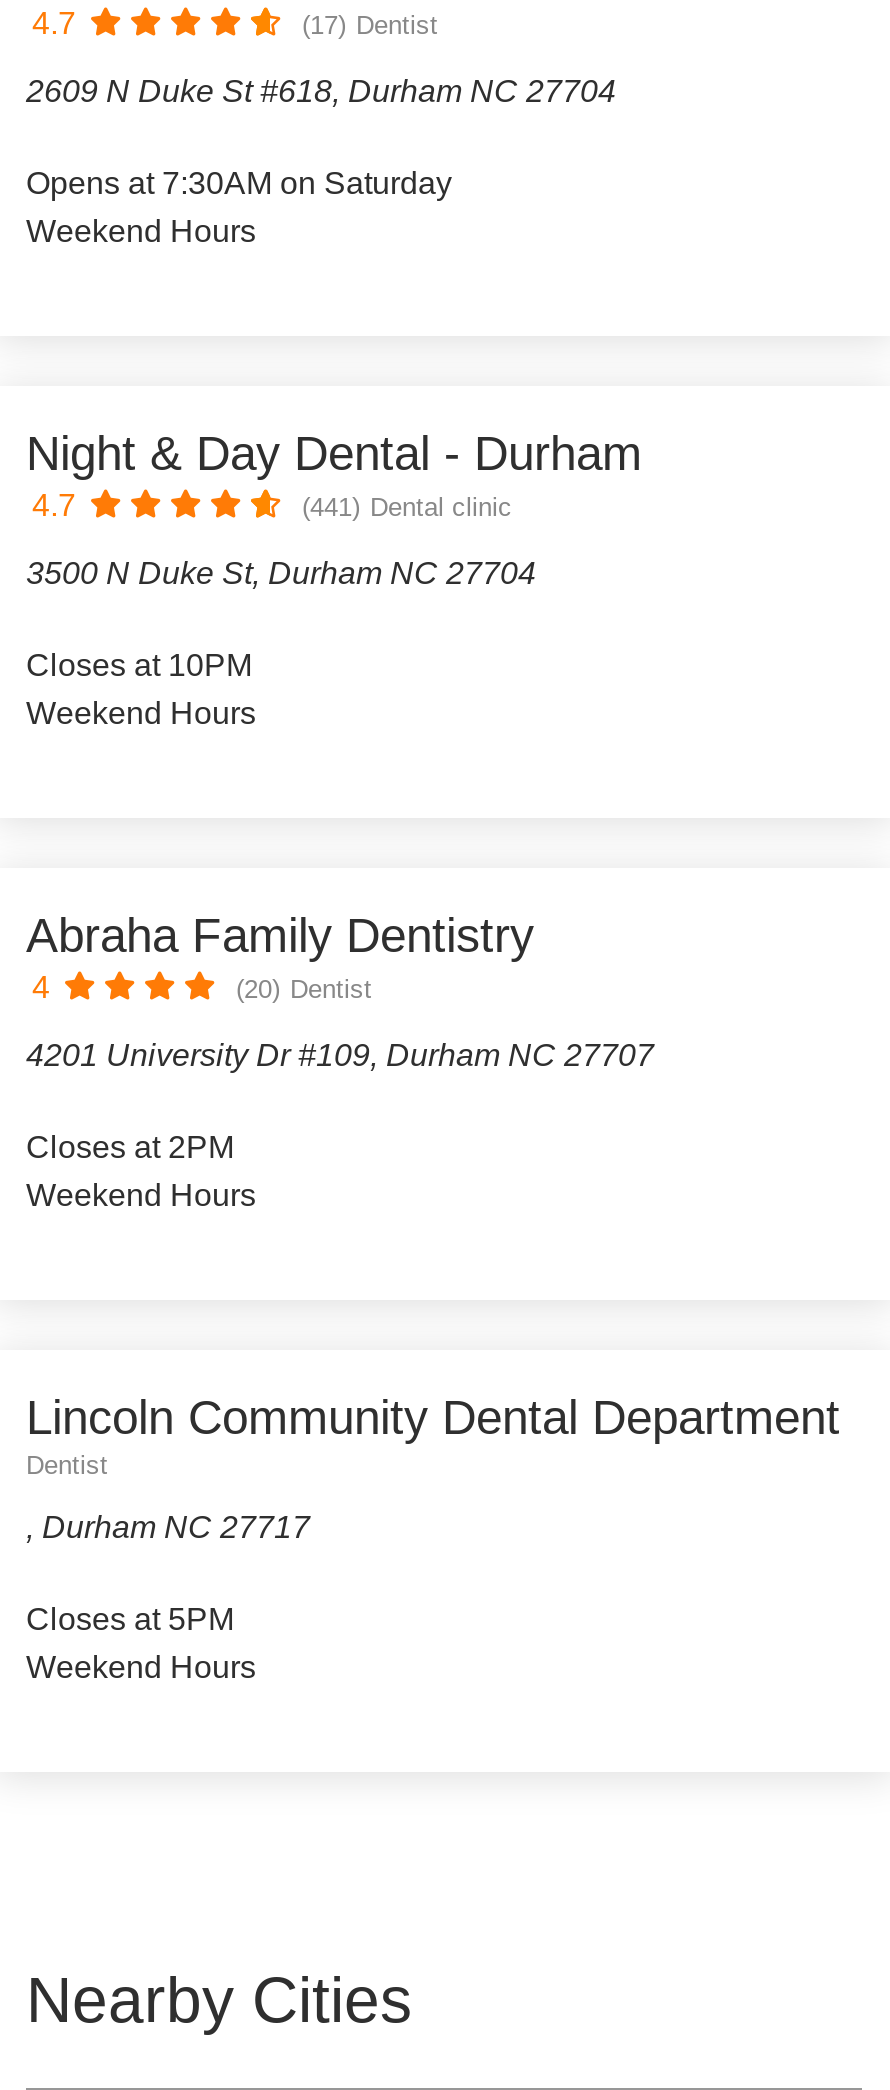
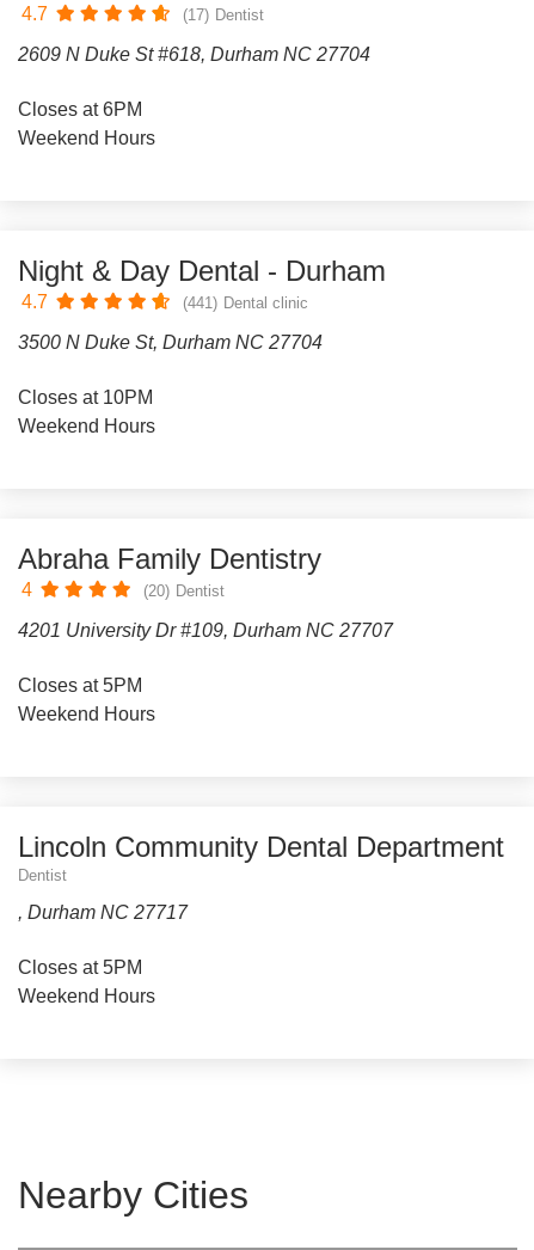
[26,166,452,200] Opens at 7:30AM on Saturday -> [18,99,142,120] Closes at 6PM
[26,1130,234,1164] Closes at 2PM -> [18,675,142,696] Closes at 5PM

